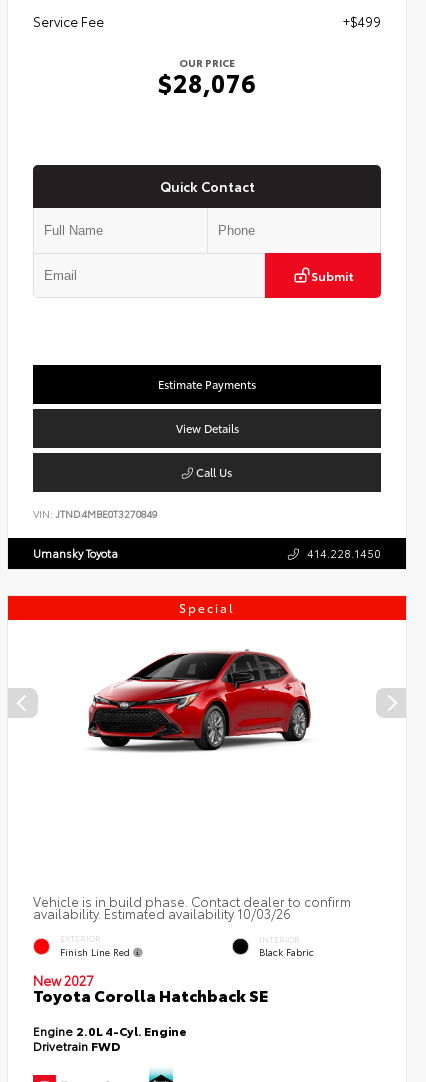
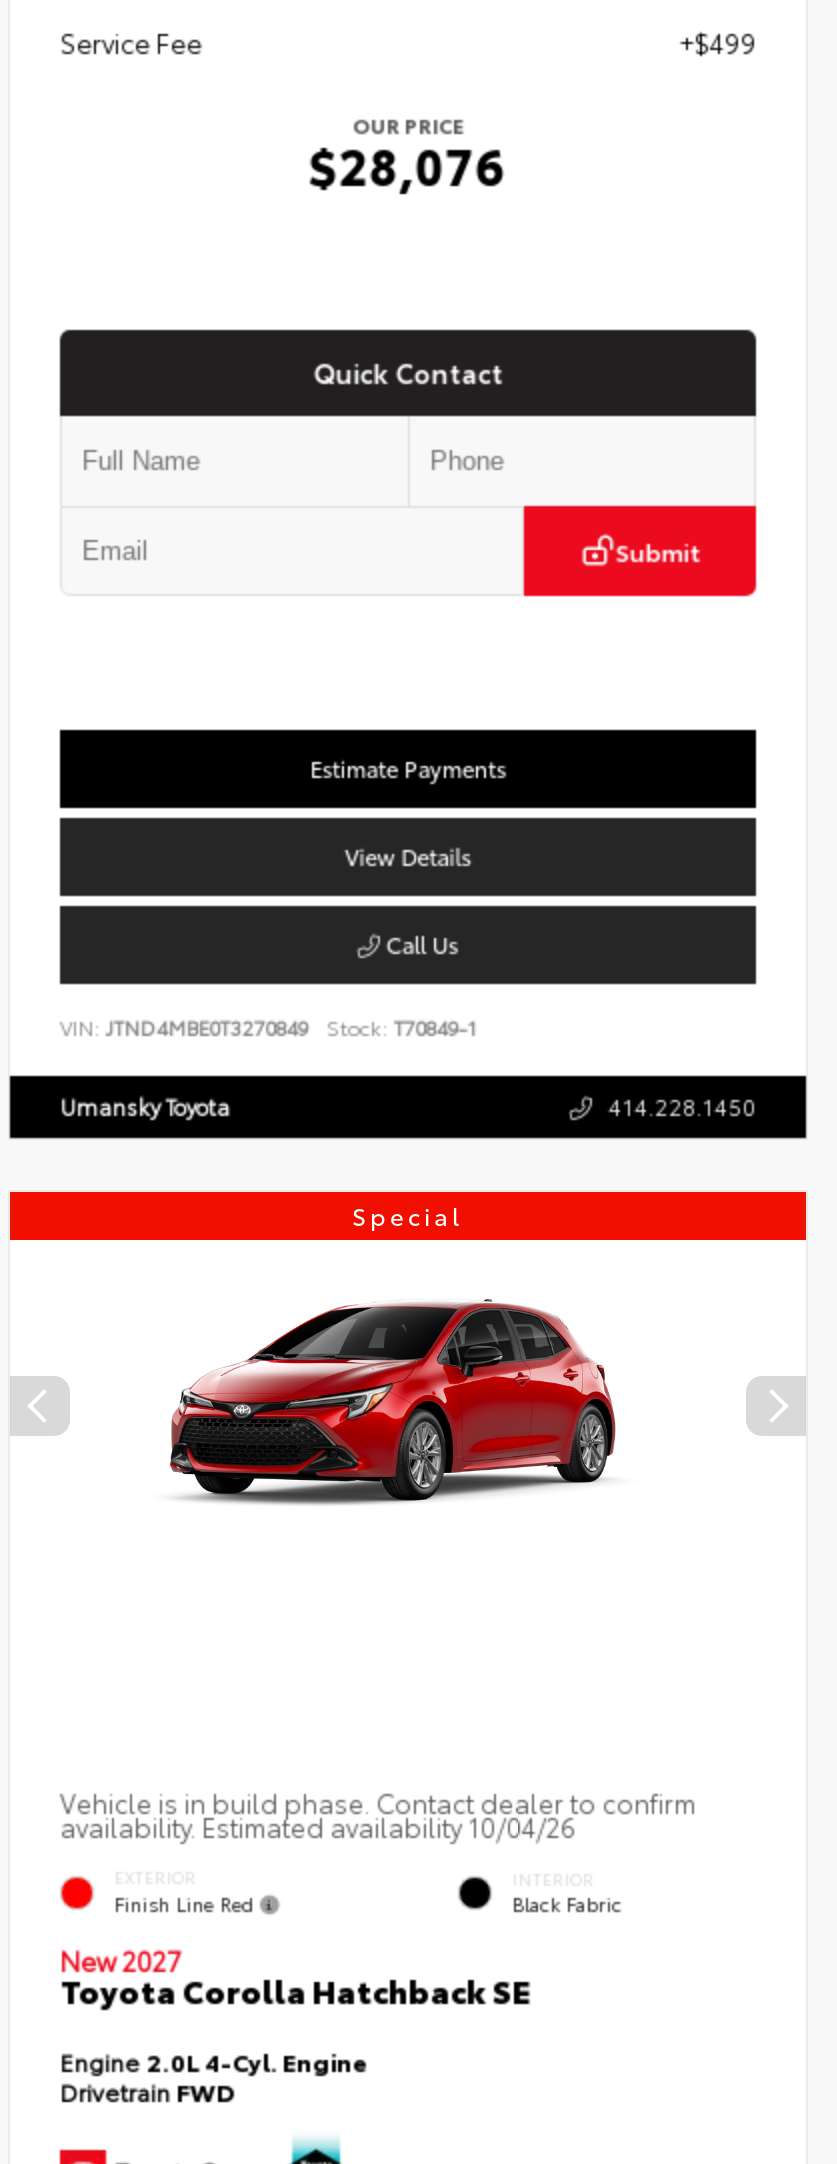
[33,506,157,521] VIN: JTND4MBE0T3270849 -> [60,1012,478,1042] VIN: JTND4MBE0T3270849 Stock: T70849-1
[33,903,291,921] availability. Estimated availability 10/03/26 -> [60,1806,576,1842] availability. Estimated availability 10/04/26

